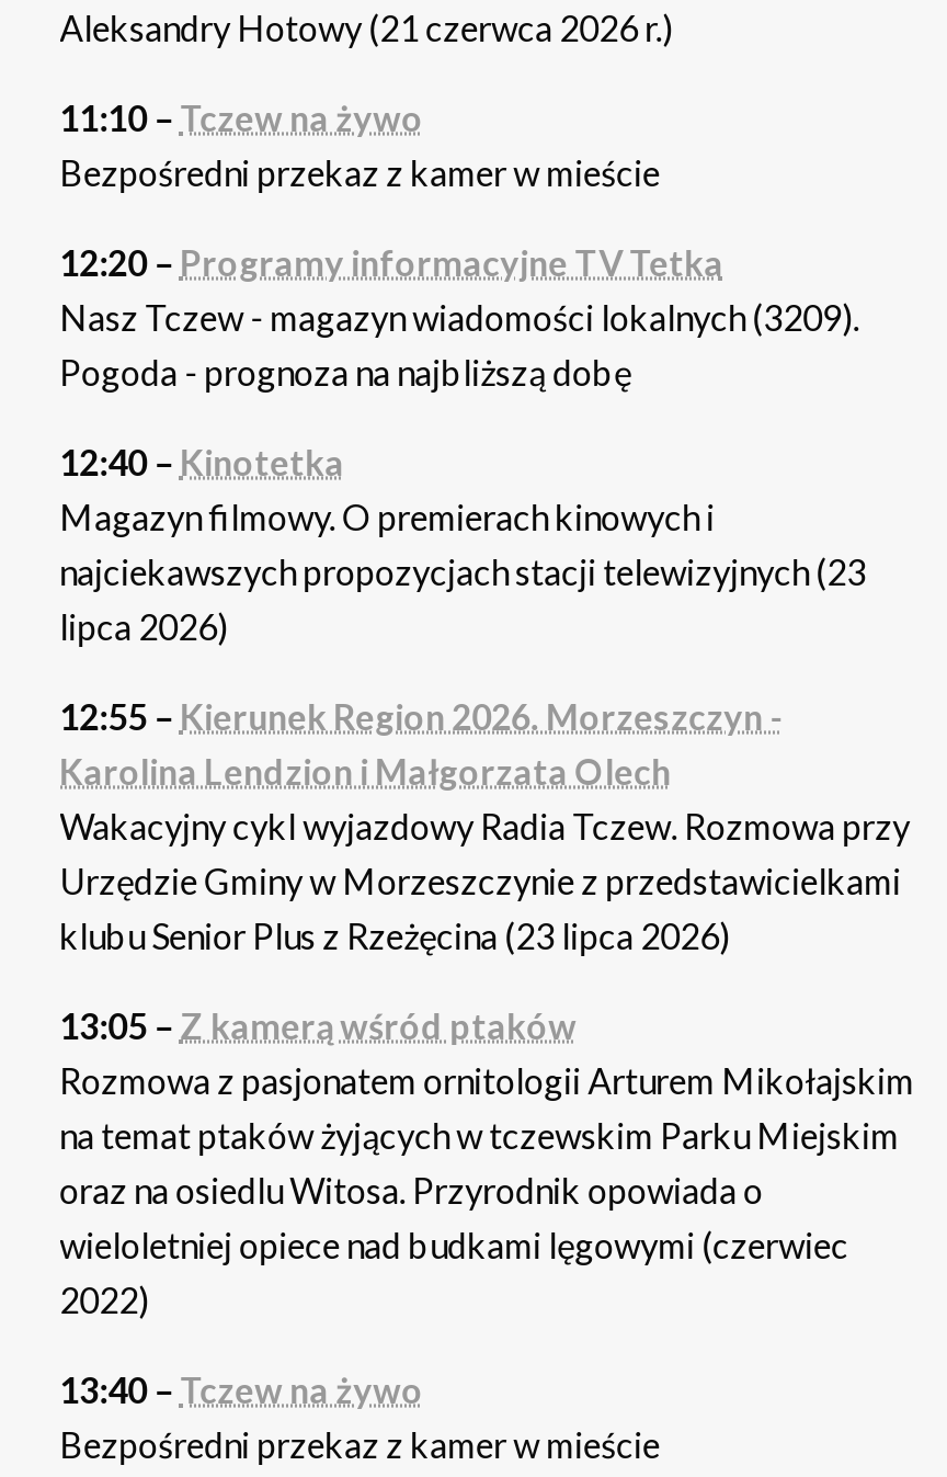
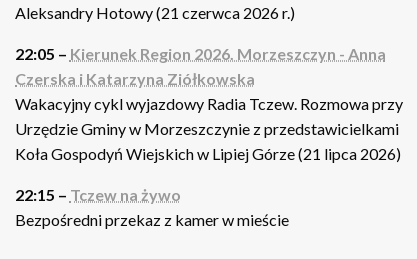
[60,96,866,791] 11:10 – Tczew na żywo | Bezpośredni przekaz z kamer w mieście | 12:20 – Programy informacyjne TV Tetka | Nasz Tczew - magazyn wiadomości lokalnych (3209). | Pogoda - prognoza na najbliższą dobę | 12:40 – Kinotetka | Magazyn filmowy. O premierach kinowych i | najciekawszych propozycjach stacji telewizyjnych (23 | lipca 2026) | 12:55 – Kierunek Region 2026. Morzeszczyn - | Karolina Lendzion i Małgorzata Olech -> [15,44,386,88] 22:05 – Kierunek Region 2026. Morzeszczyn - Anna | Czerska i Katarzyna Ziółkowska
[60,914,915,1410] klubu Senior Plus z Rzeżęcina (23 lipca 2026) | 13:05 – Z kamerą wśród ptaków | Rozmowa z pasjonatem ornitologii Arturem Mikołajskim | na temat ptaków żyjących w tczewskim Parku Miejskim | oraz na osiedlu Witosa. Przyrodnik opowiada o | wieloletniej opiece nad budkami lęgowymi (czerwiec | 2022) | 13:40 – Tczew na żywo -> [15,144,401,204] Koła Gospodyń Wiejskich w Lipiej Górze (21 lipca 2026) | 22:15 – Tczew na żywo

